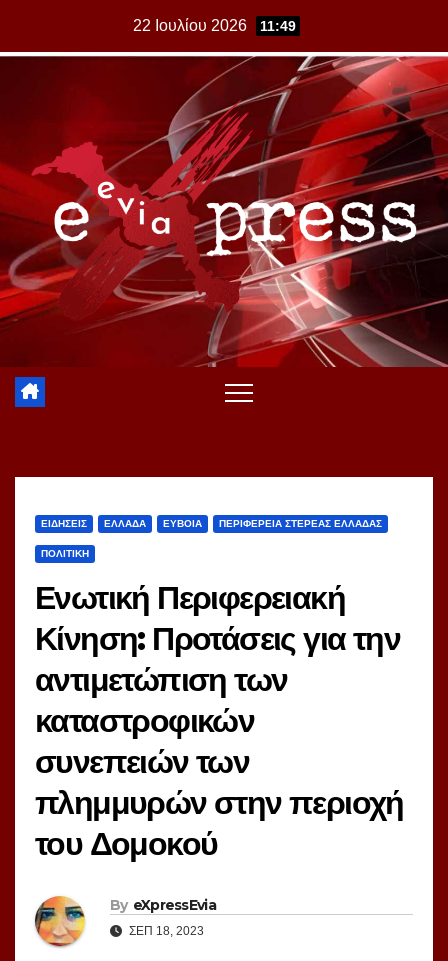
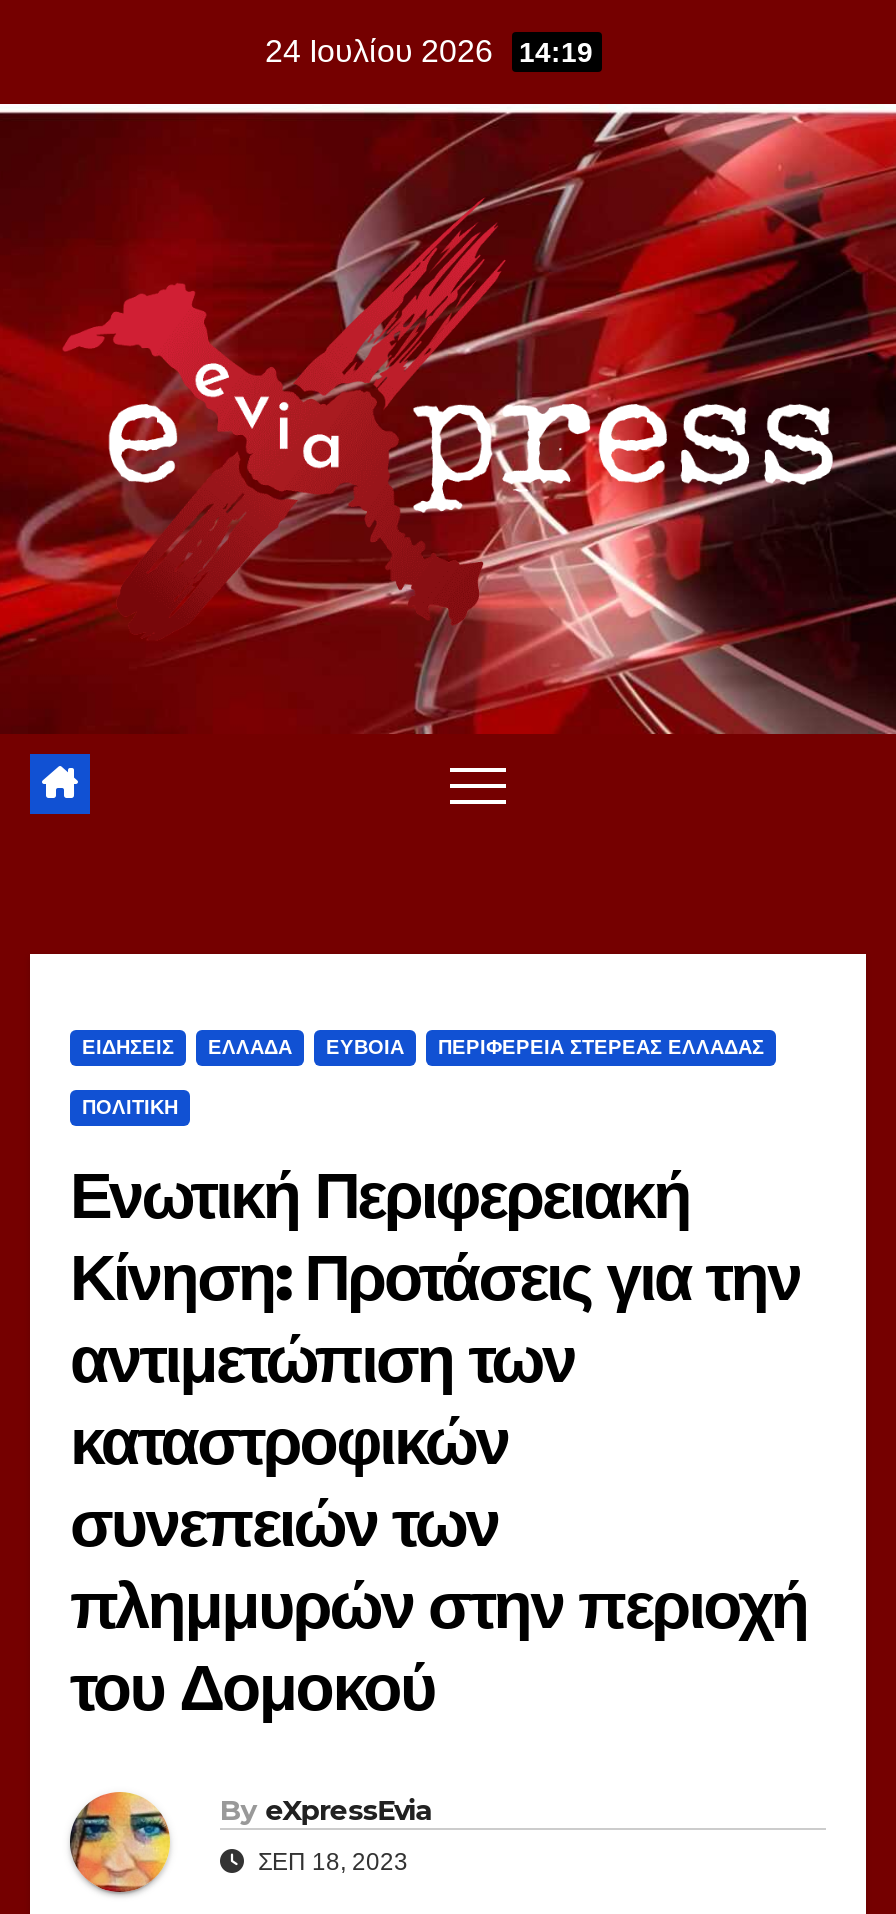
[133,17,296,34] 22 Ιουλίου 2026 11:49 -> [265,34,593,68] 24 Ιουλίου 2026 14:19

